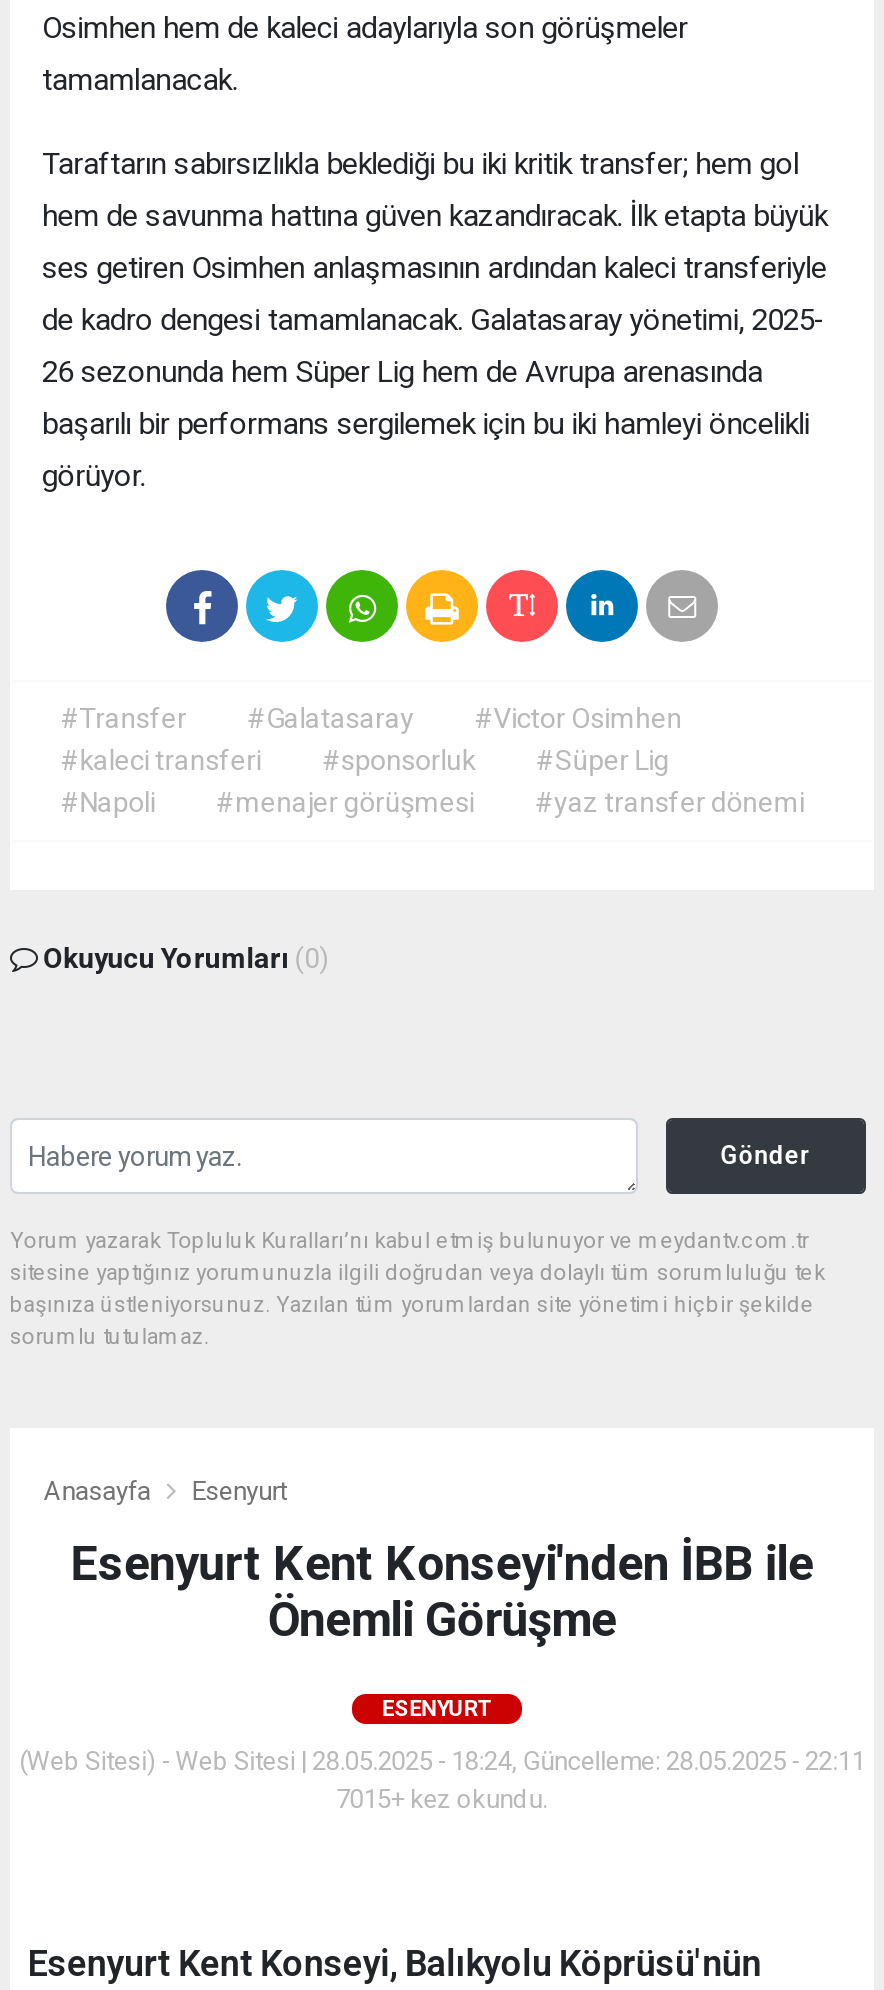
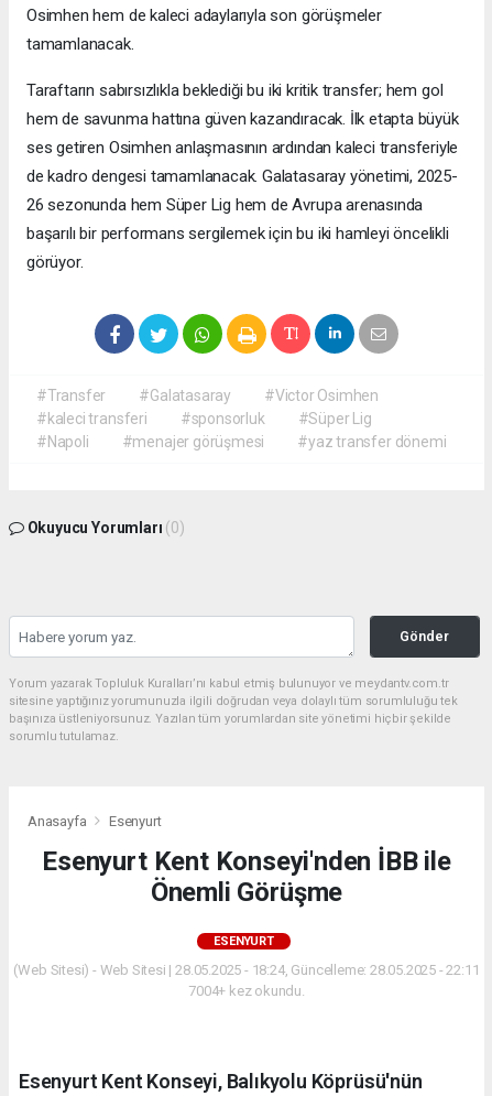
[336,1783,548,1813] 7015+ kez okundu. -> [188,982,305,999] 7004+ kez okundu.

